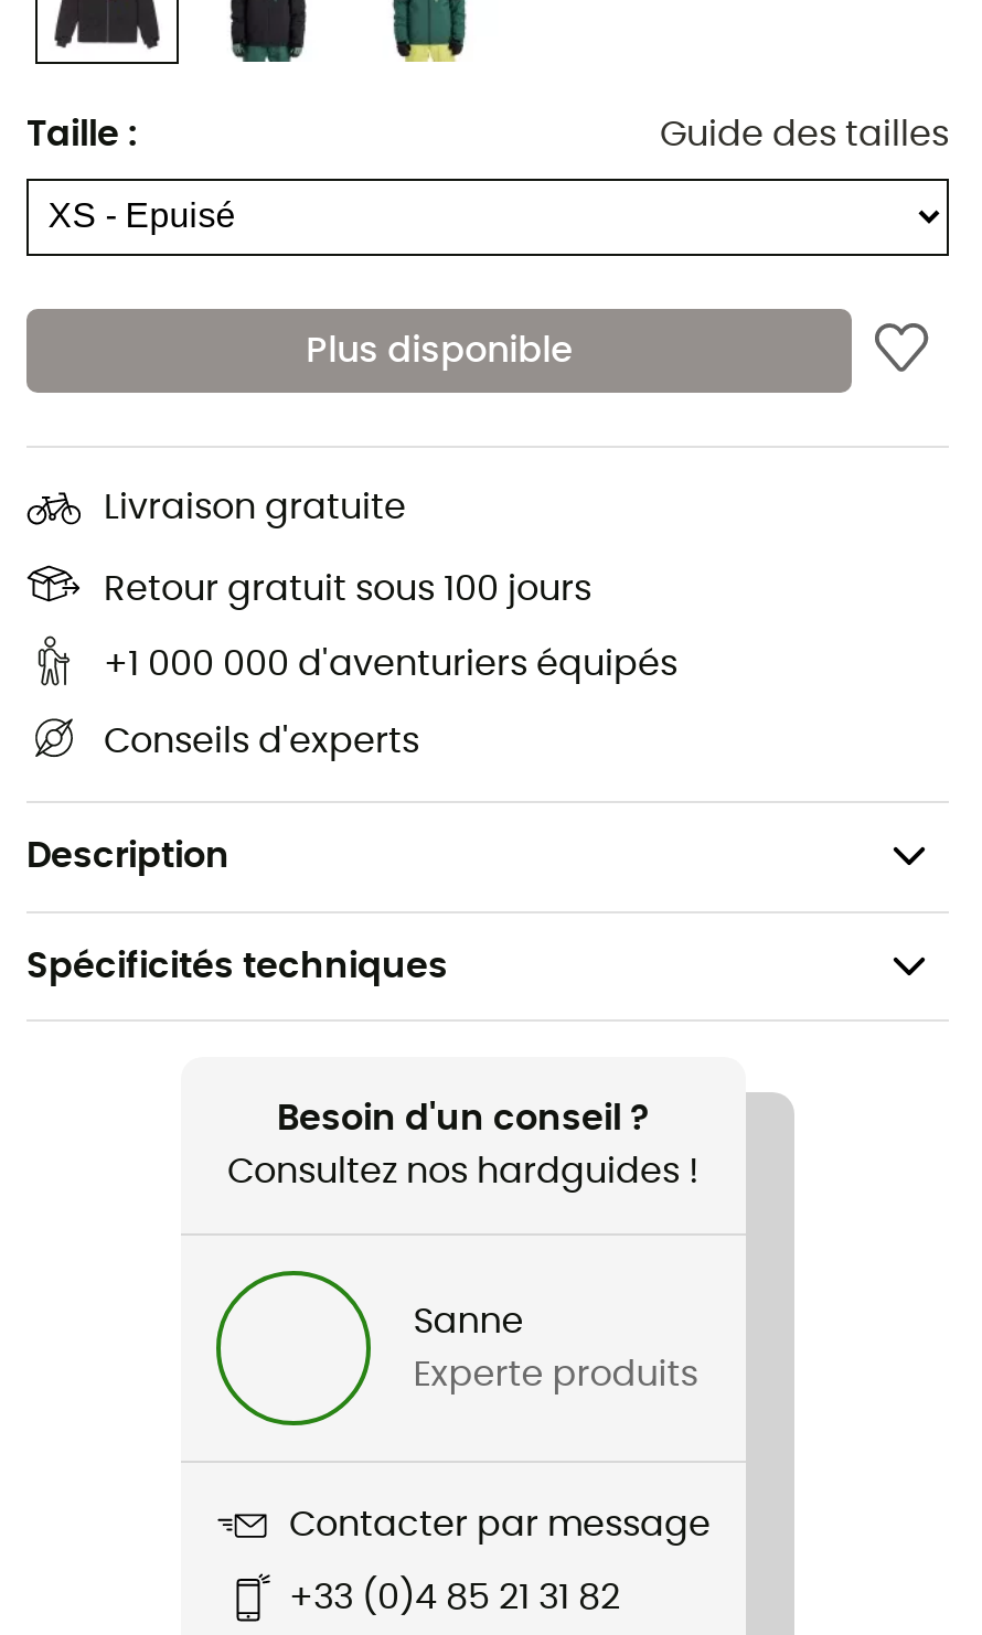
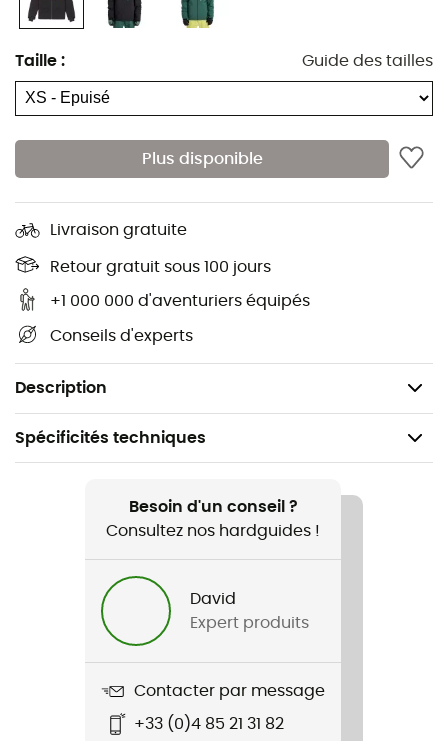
[413,1303,523,1338] Sanne -> [190,590,236,606] David
[413,1356,698,1391] Experte produits -> [190,614,309,630] Expert produits

